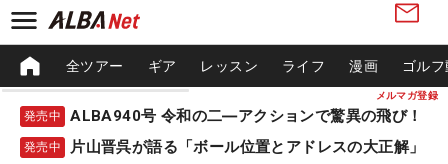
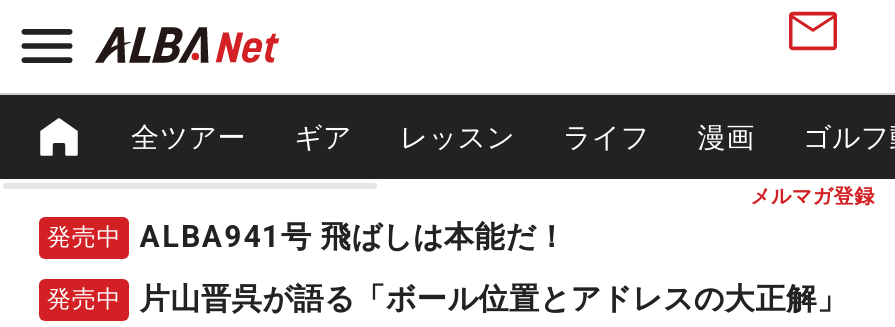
[70,107,423,125] ALBA940号 令和の二―アクションで驚異の飛び！ -> [139,219,567,255] ALBA941号 飛ばしは本能だ！

